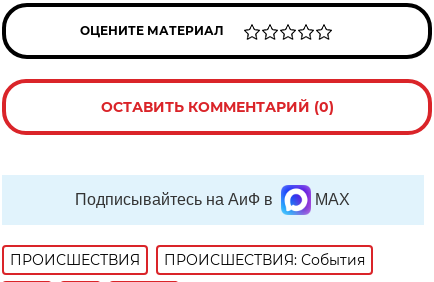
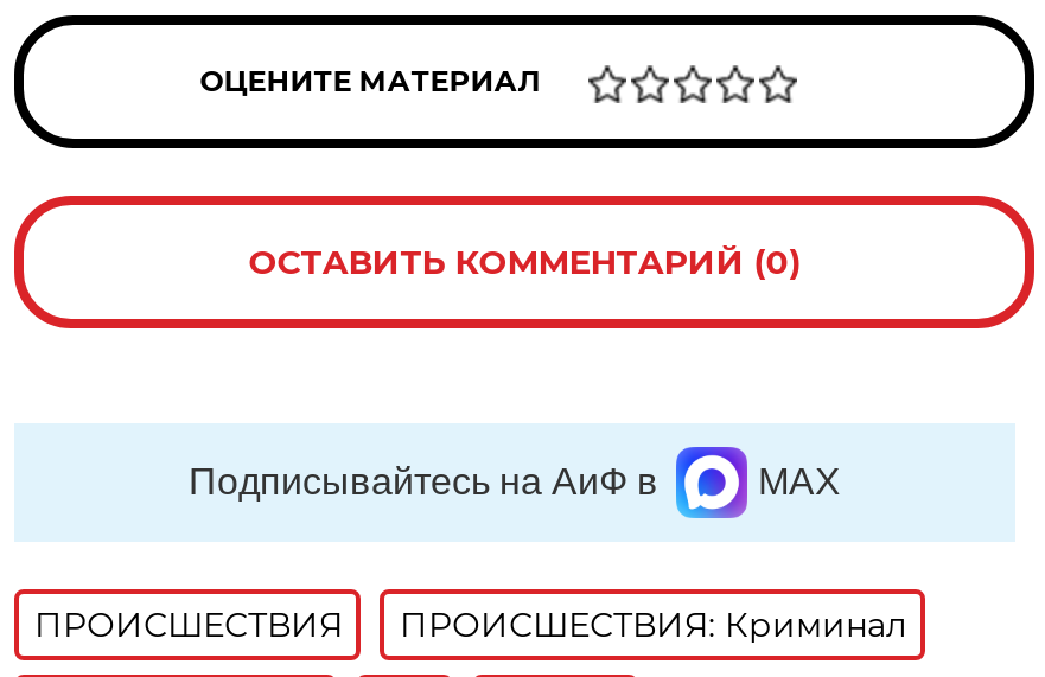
[164,251,365,269] ПРОИСШЕСТВИЯ: События -> [399,603,907,646] ПРОИСШЕСТВИЯ: Криминал

